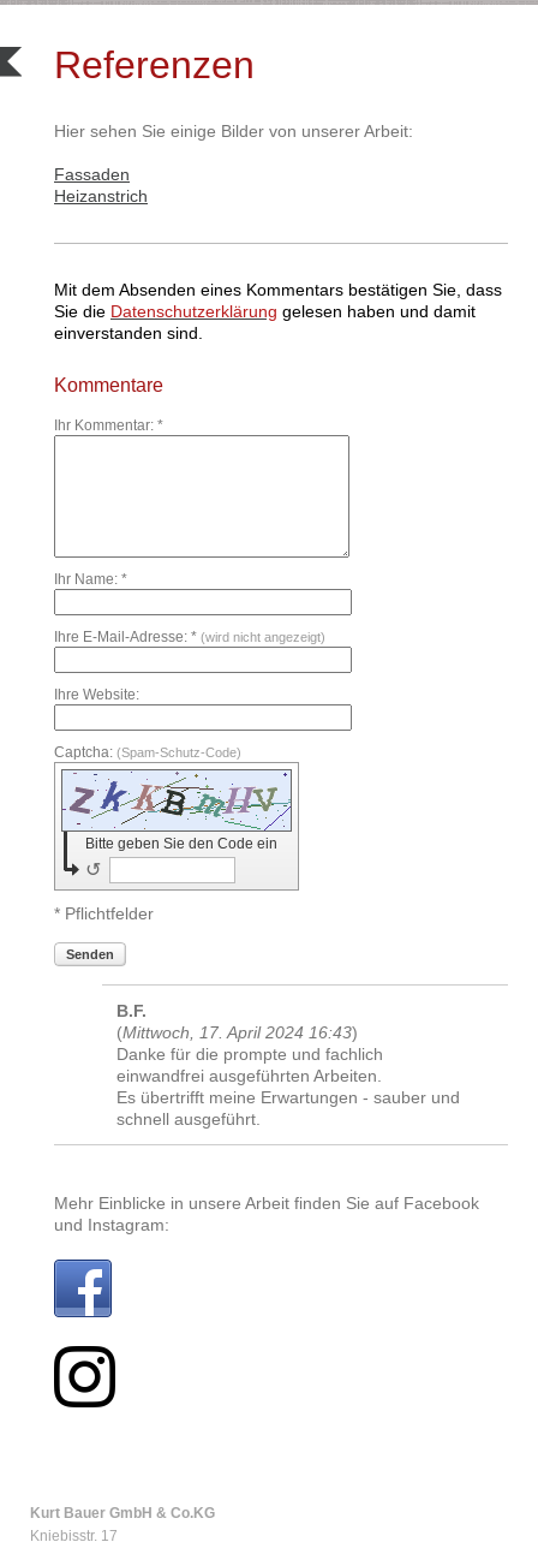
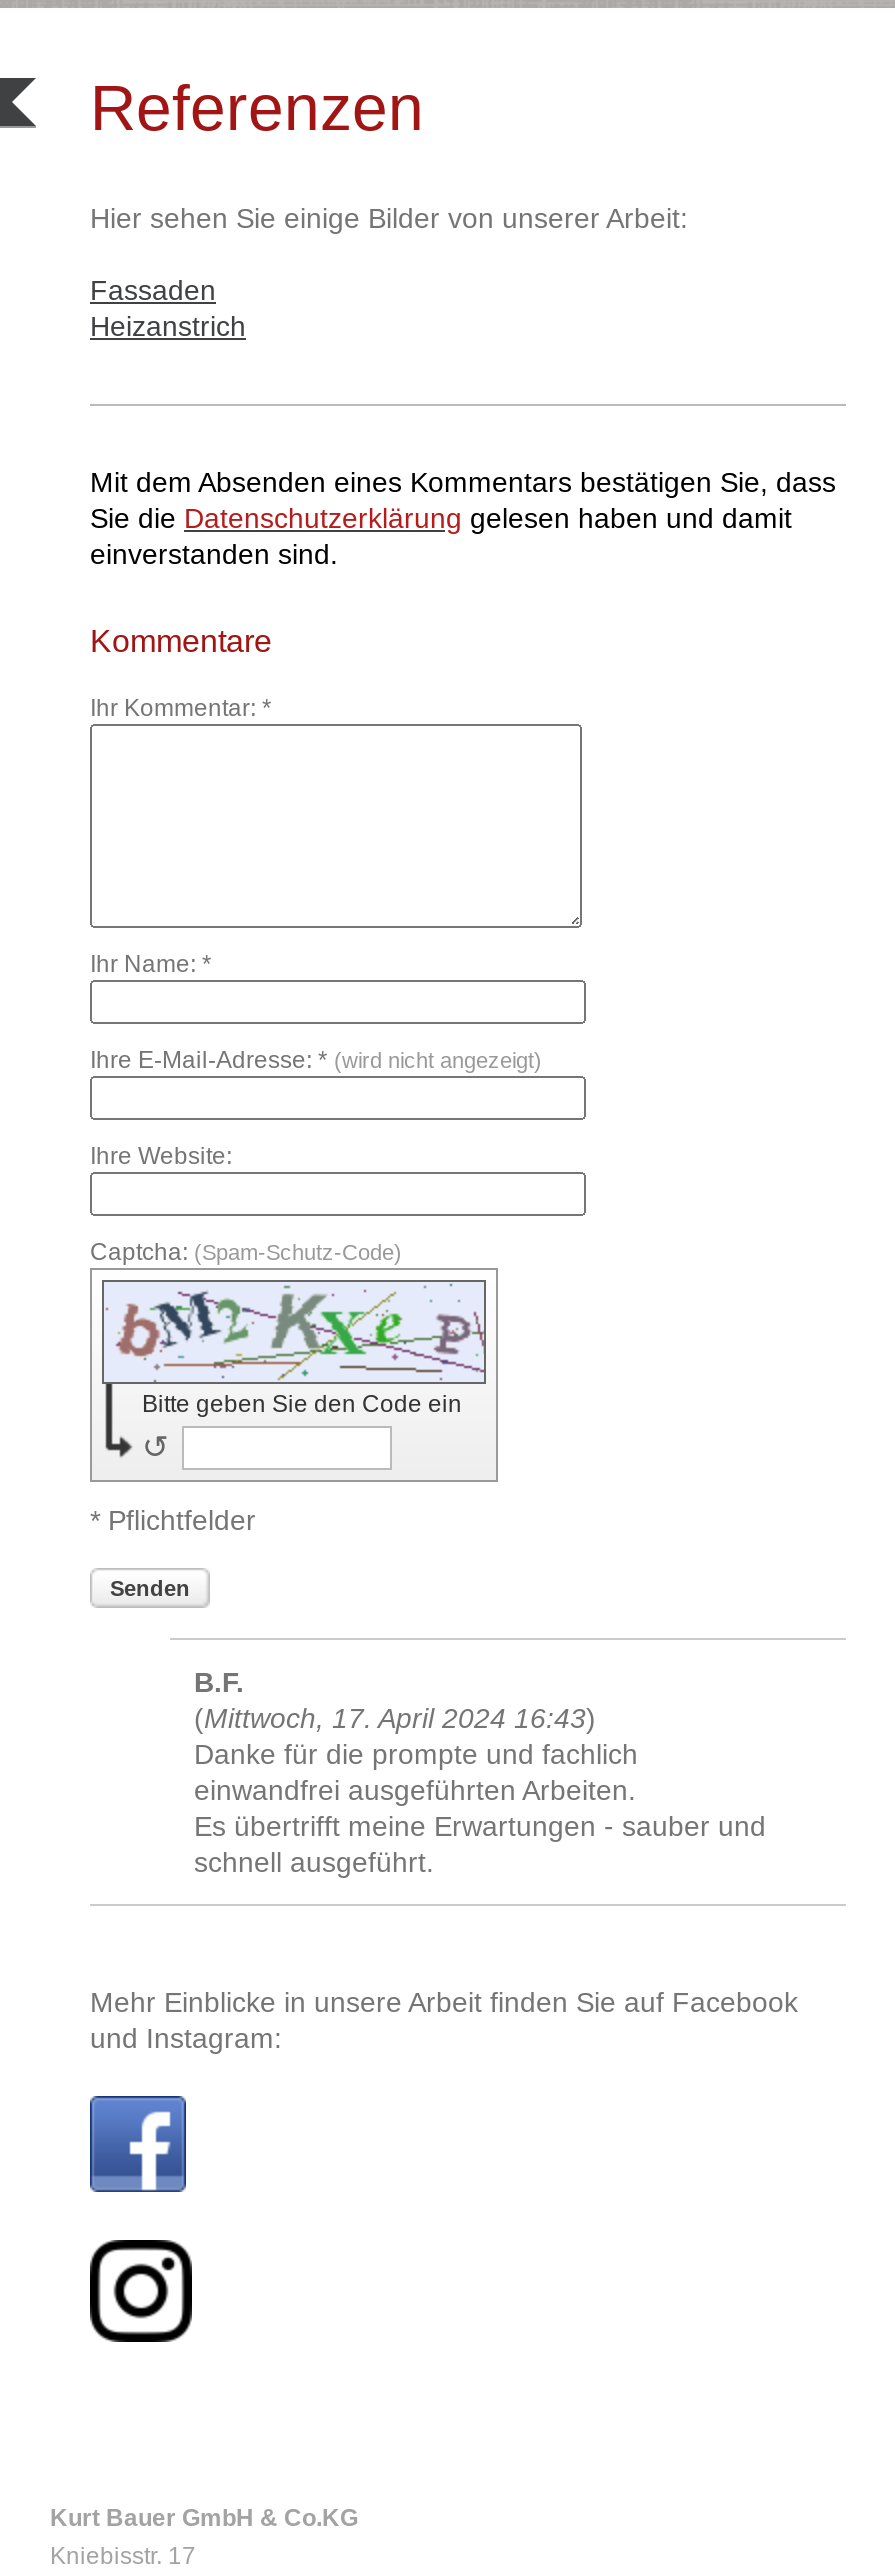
[61,772,291,830] [image] -> [106,1284,486,1382] [image]

